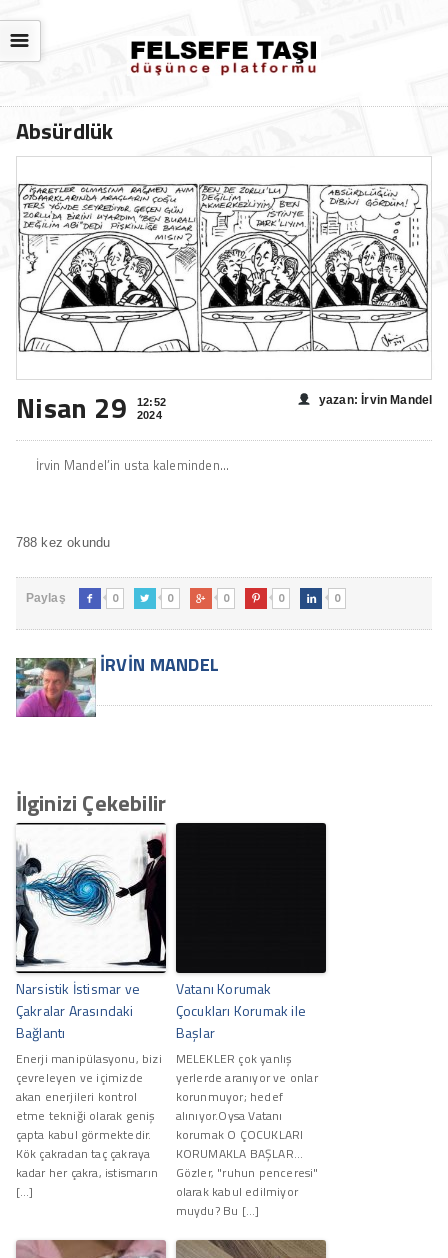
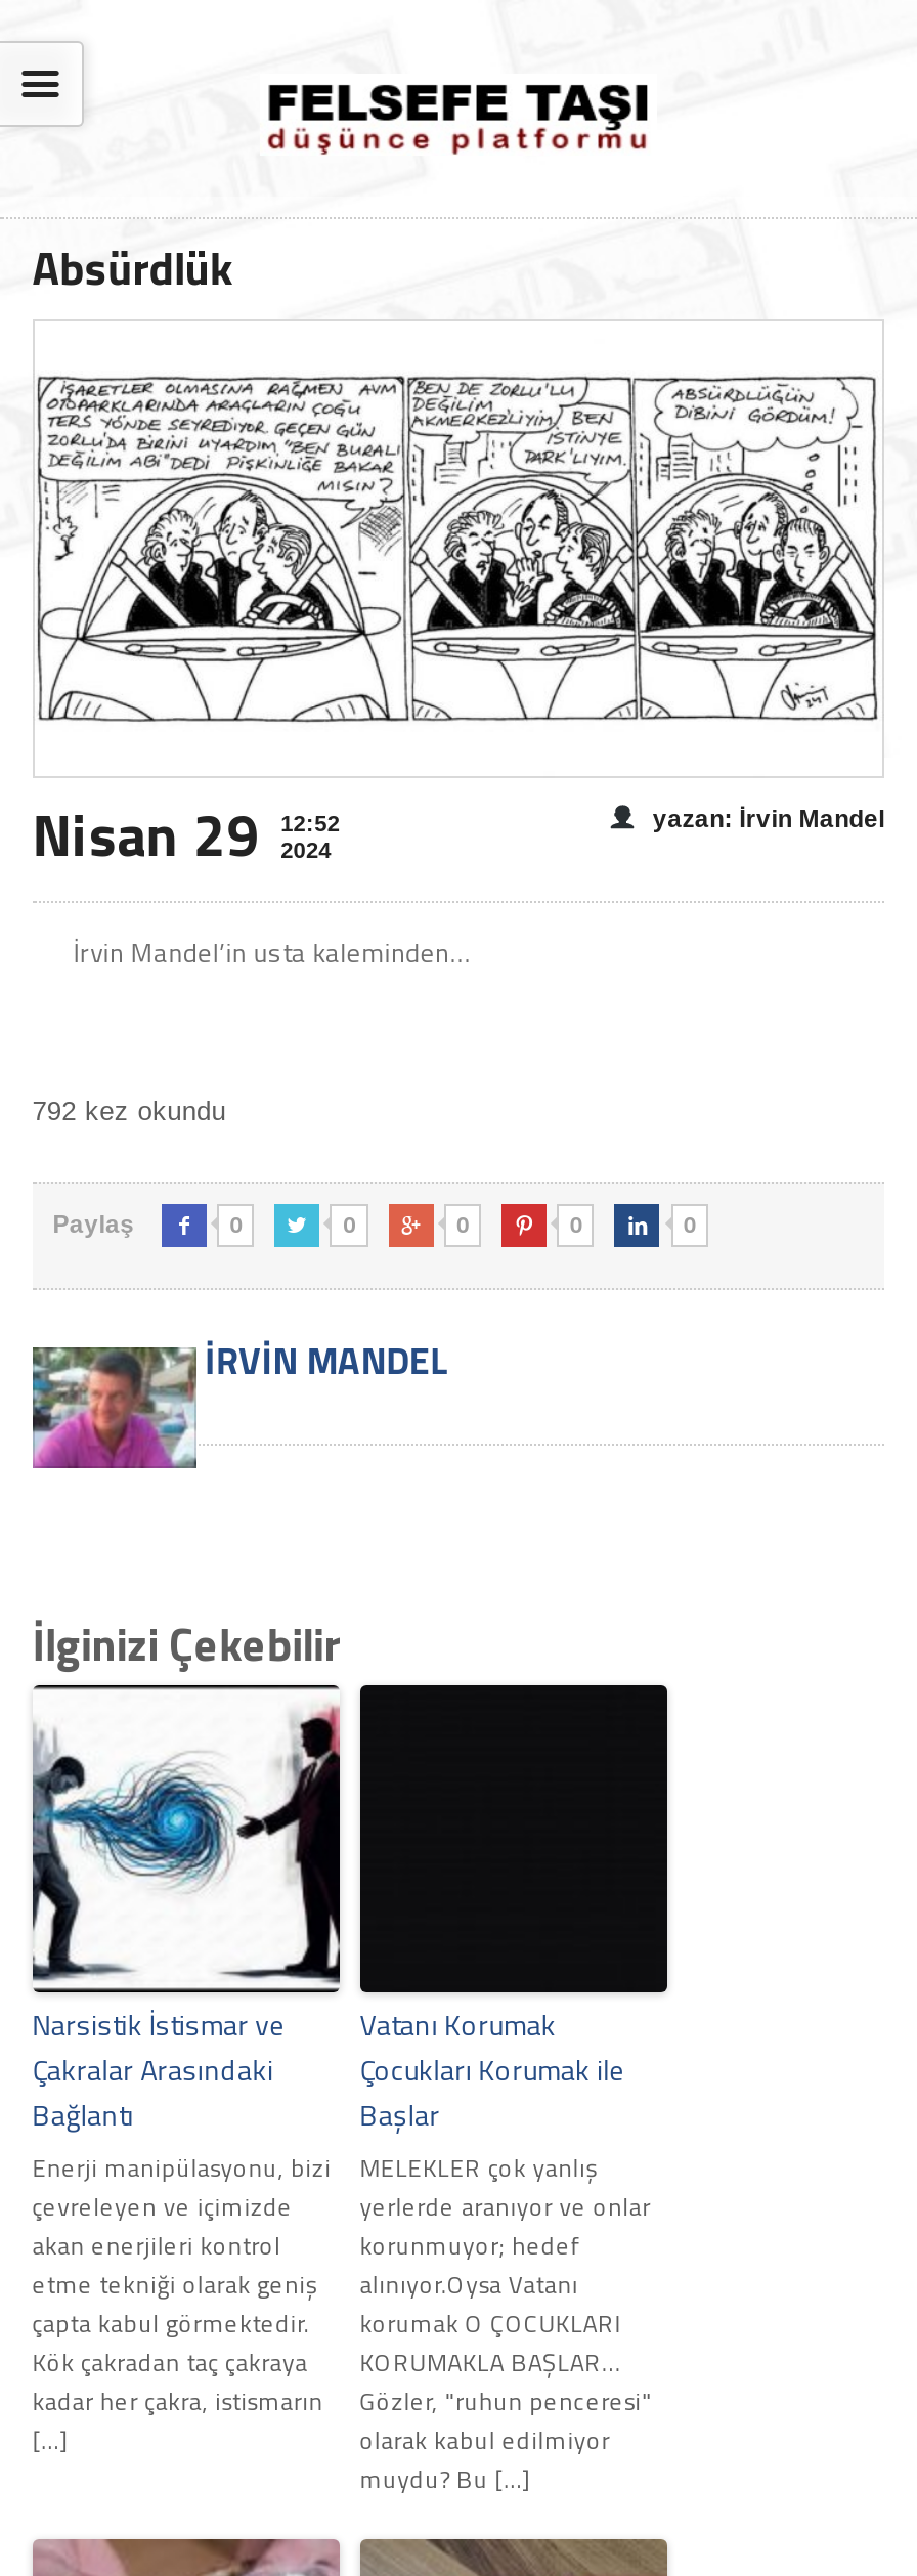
[16,535,110,550] 788 kez okundu -> [32,1095,226,1126] 792 kez okundu

